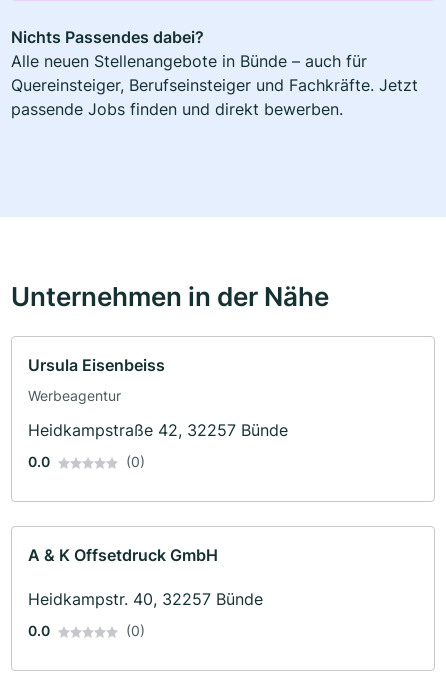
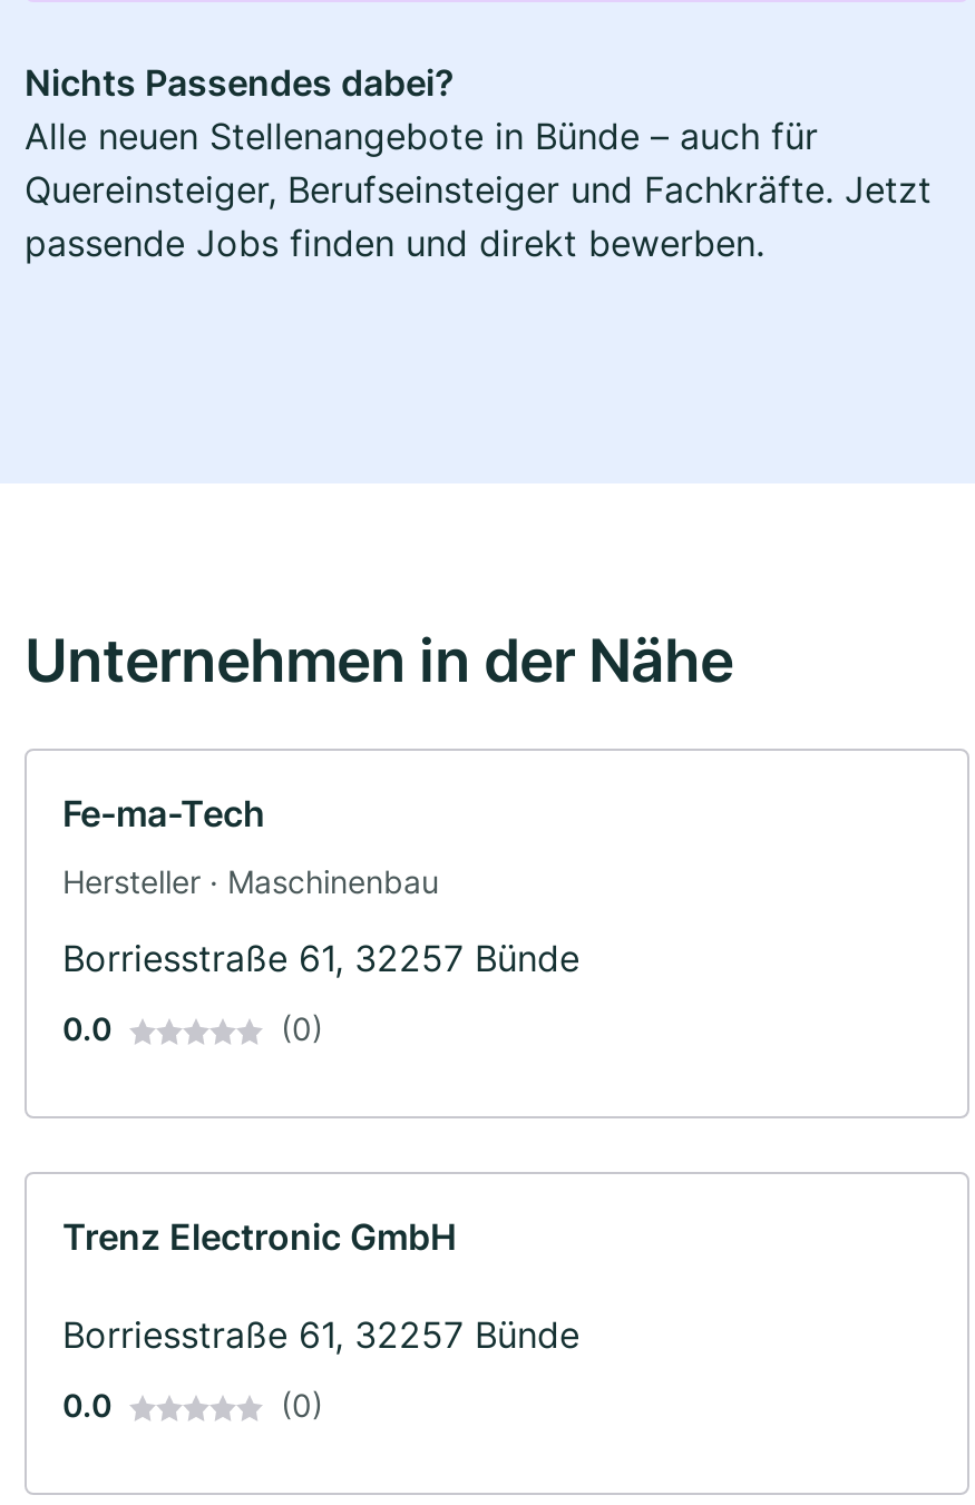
[28,355,165,375] Ursula Eisenbeiss -> [62,791,265,835] Fe-ma-Tech
[28,387,121,404] Werbeagentur -> [62,862,439,900] Hersteller · Maschinenbau
[28,420,288,440] Heidkampstraße 42, 32257 Bünde -> [62,936,579,980] Borriesstraße 61, 32257 Bünde
[28,545,218,565] A & K Offsetdruck GmbH -> [62,1214,457,1259] Trenz Electronic GmbH
[28,589,263,609] Heidkampstr. 40, 32257 Bünde -> [62,1312,579,1357] Borriesstraße 61, 32257 Bünde

